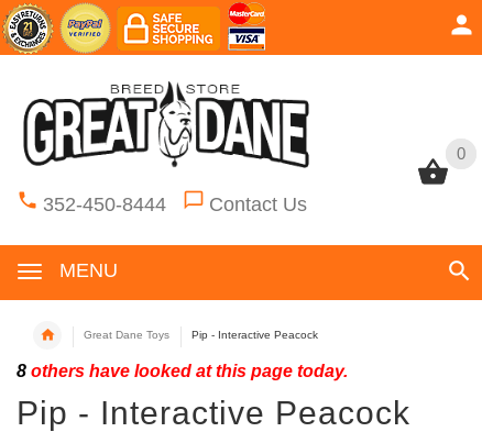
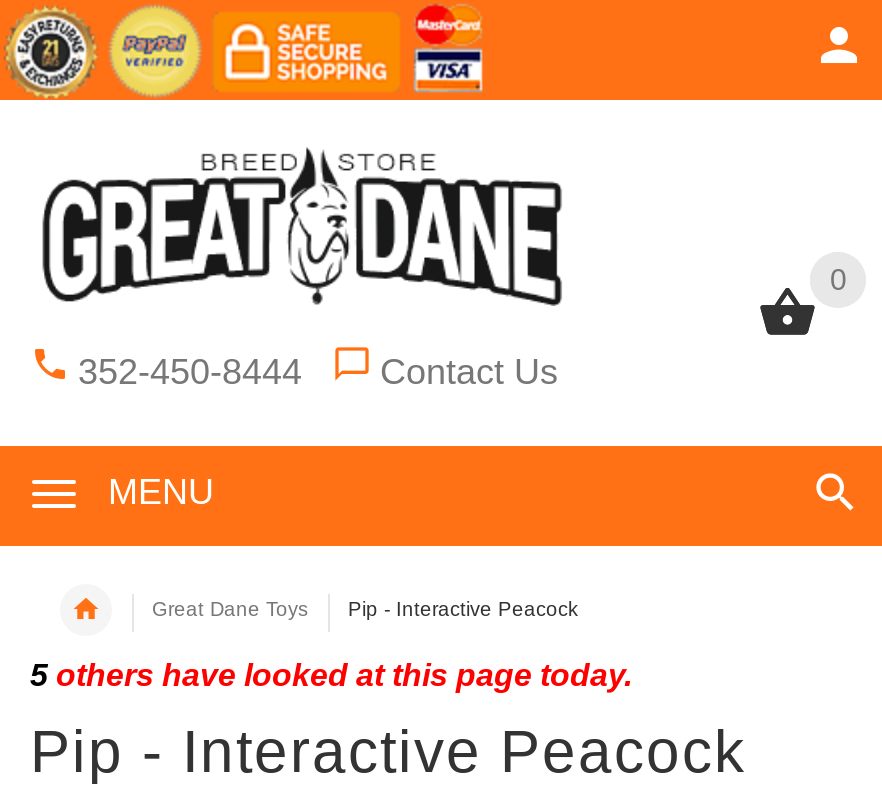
[17,361,348,380] 8 others have looked at this page today. -> [30,657,632,691] 5 others have looked at this page today.

